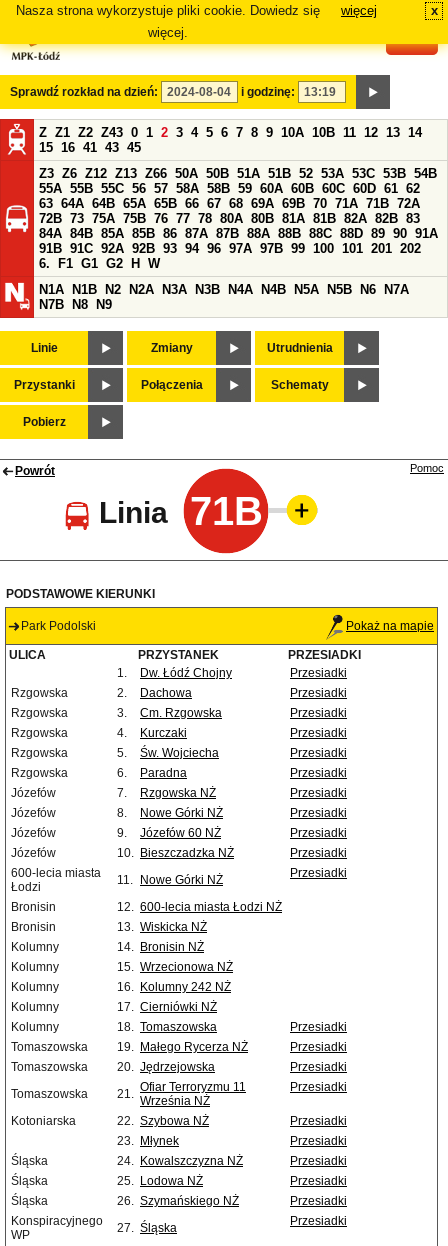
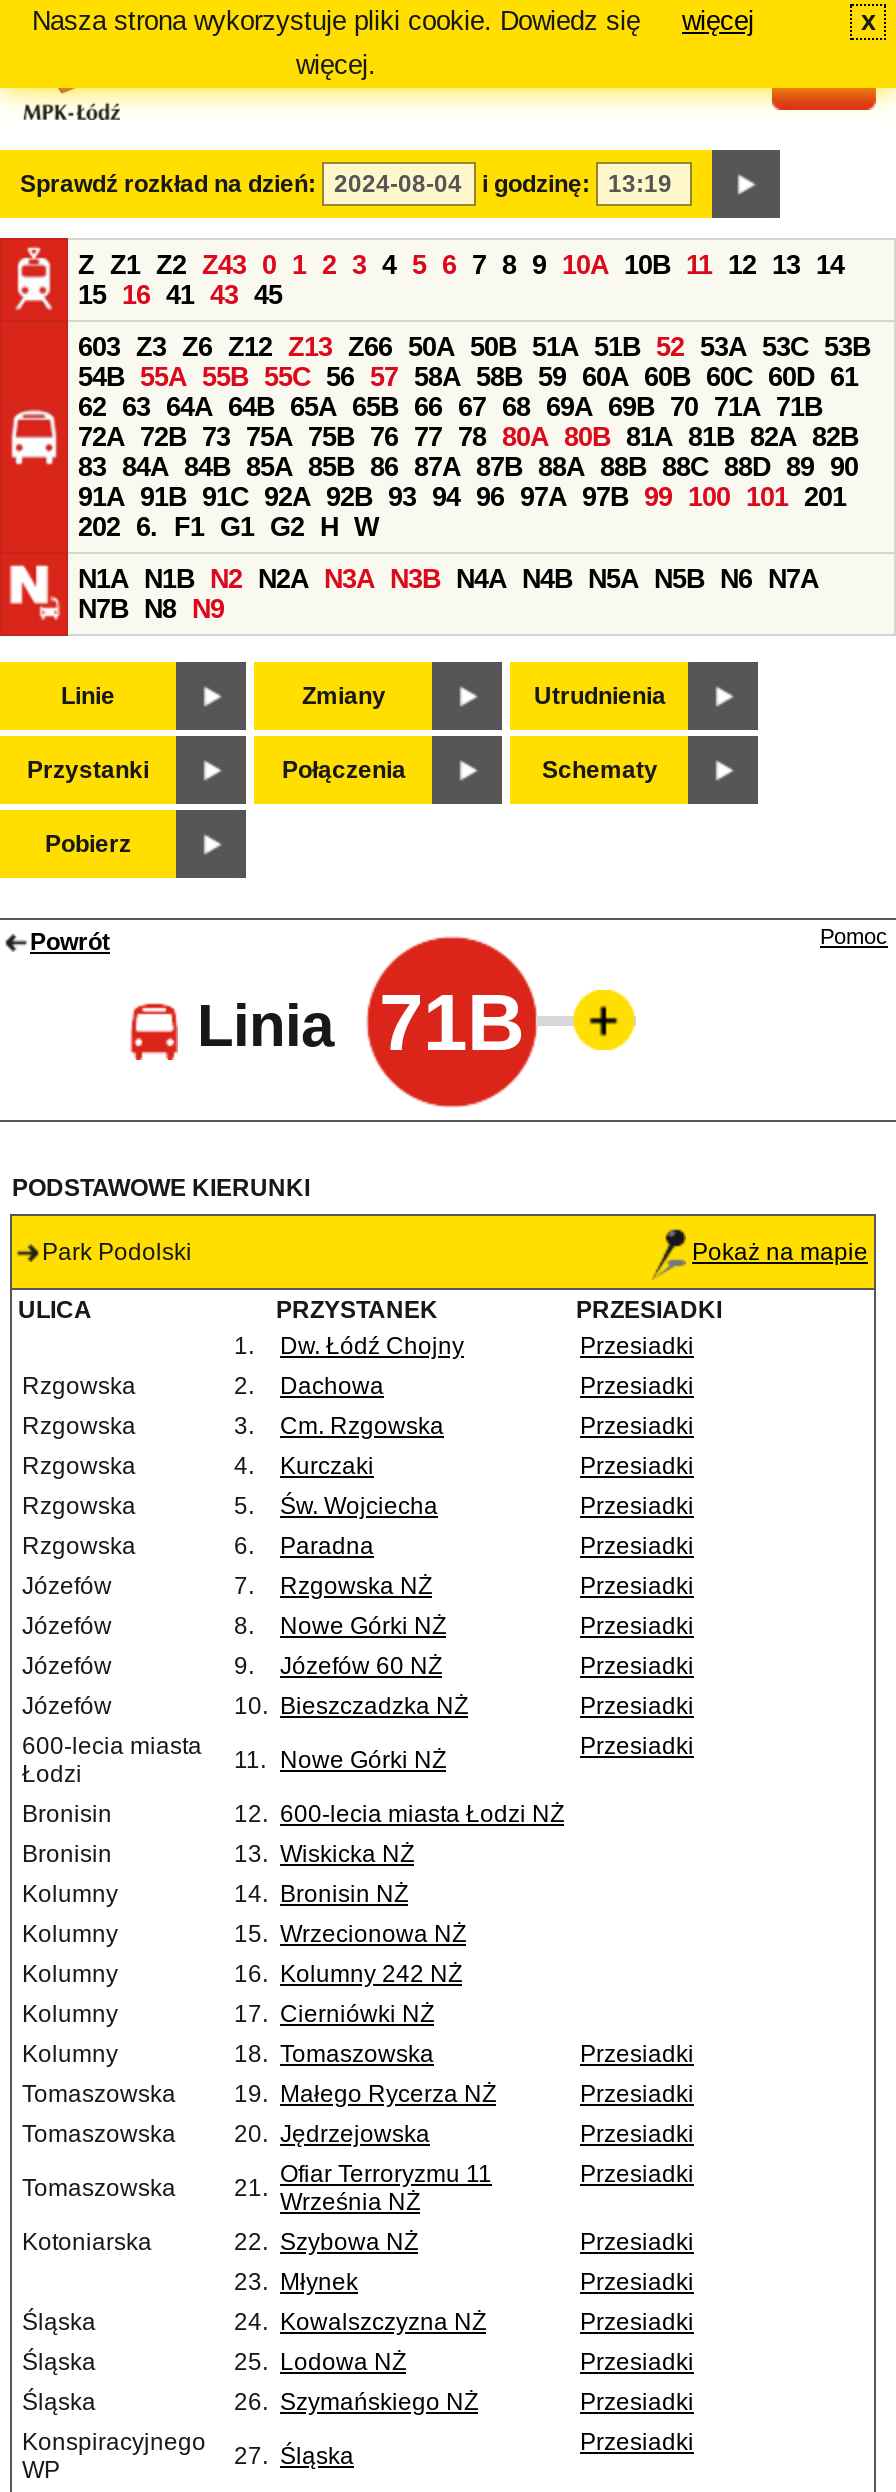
[39,166,438,271] Z3 Z6 Z12 Z13 Z66 50A 50B 51A 51B 52 53A 53C 53B 54B | 55A 55B 55C 56 57 58A 58B 59 60A 60B 60C 60D 61 62 | 63 64A 64B 65A 65B 66 67 68 69A 69B 70 71A 71B 72A | 72B 73 75A 75B 76 77 78 80A 80B 81A 81B 82A 82B 83 | 84A 84B 85A 85B 86 87A 87B 88A 88B 88C 88D 89 90 91A | 91B 91C 92A 92B 93 94 96 97A 97B 99 100 101 201 202 | 6. F1 G1 G2 H W -> [78,332,870,542] 603 Z3 Z6 Z12 Z13 Z66 50A 50B 51A 51B 52 53A 53C 53B | 54B 55A 55B 55C 56 57 58A 58B 59 60A 60B 60C 60D 61 | 62 63 64A 64B 65A 65B 66 67 68 69A 69B 70 71A 71B | 72A 72B 73 75A 75B 76 77 78 80A 80B 81A 81B 82A 82B | 83 84A 84B 85A 85B 86 87A 87B 88A 88B 88C 88D 89 90 | 91A 91B 91C 92A 92B 93 94 96 97A 97B 99 100 101 201 | 202 6. F1 G1 G2 H W

